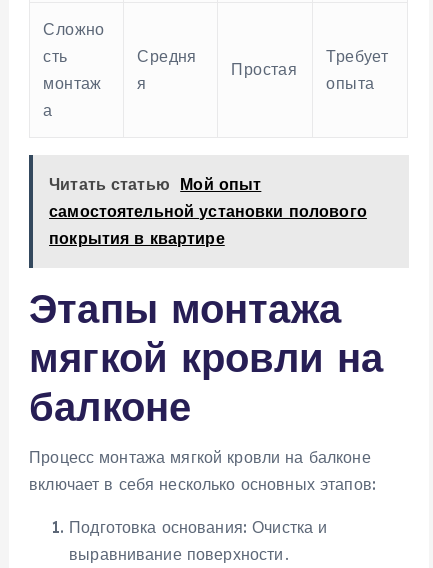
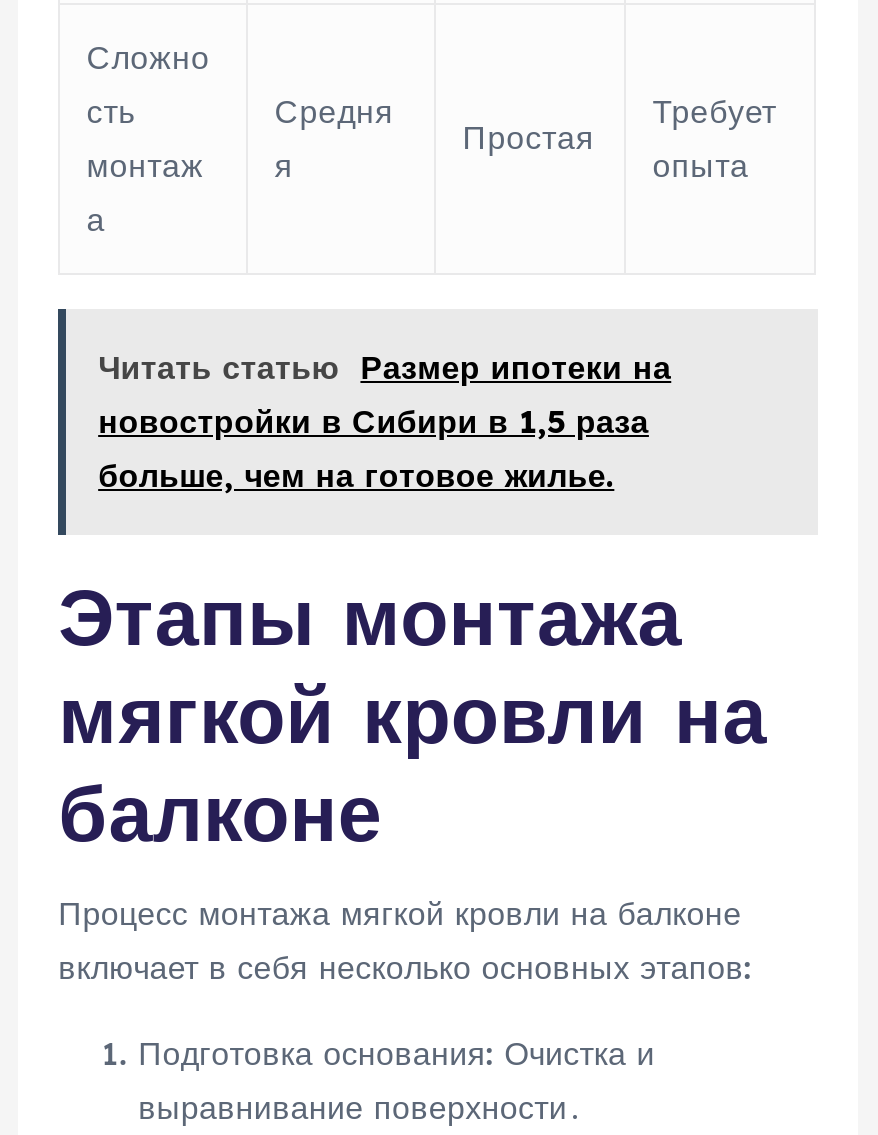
[49,174,367,248] Читать статью Мой опыт | самостоятельной установки полового | покрытия в квартире -> [98,347,671,495] Читать статью Размер ипотеки на | новостройки в Сибири в 1,5 раза | больше, чем на готовое жилье.

